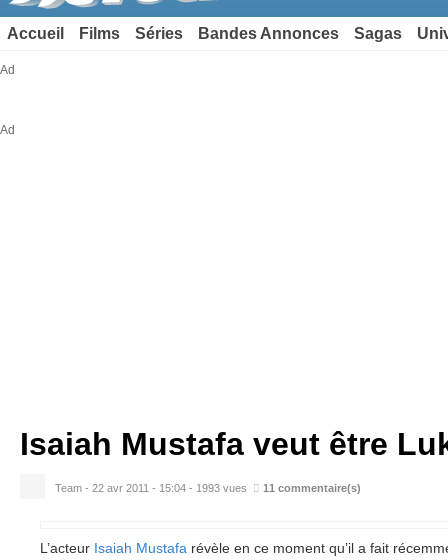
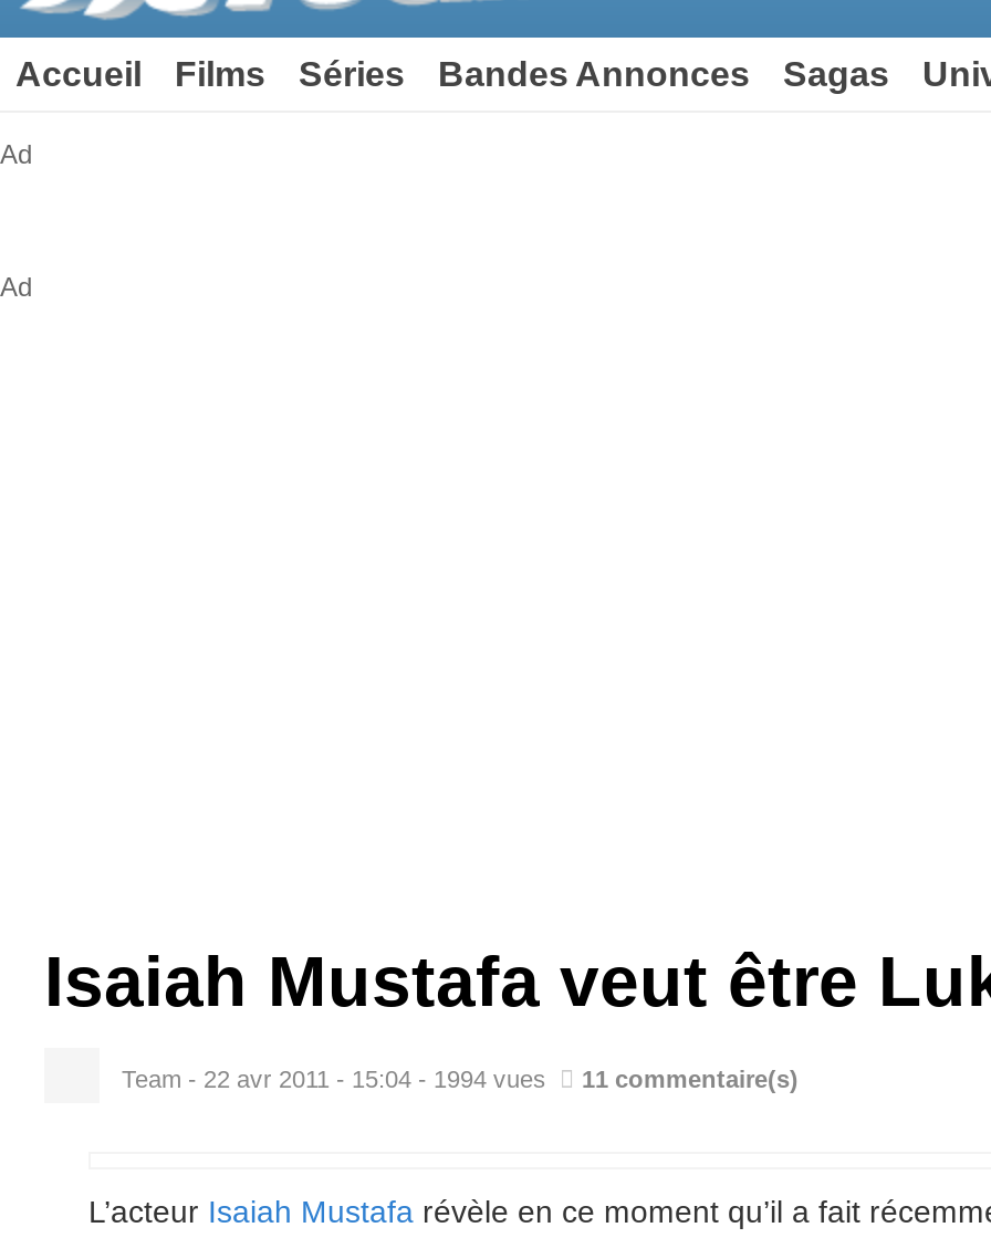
[55,482,361,494] Team - 22 avr 2011 - 15:04 - 1993 vues 11 commentaire(s) -> [122,1065,799,1092] Team - 22 avr 2011 - 15:04 - 1994 vues 11 commentaire(s)

